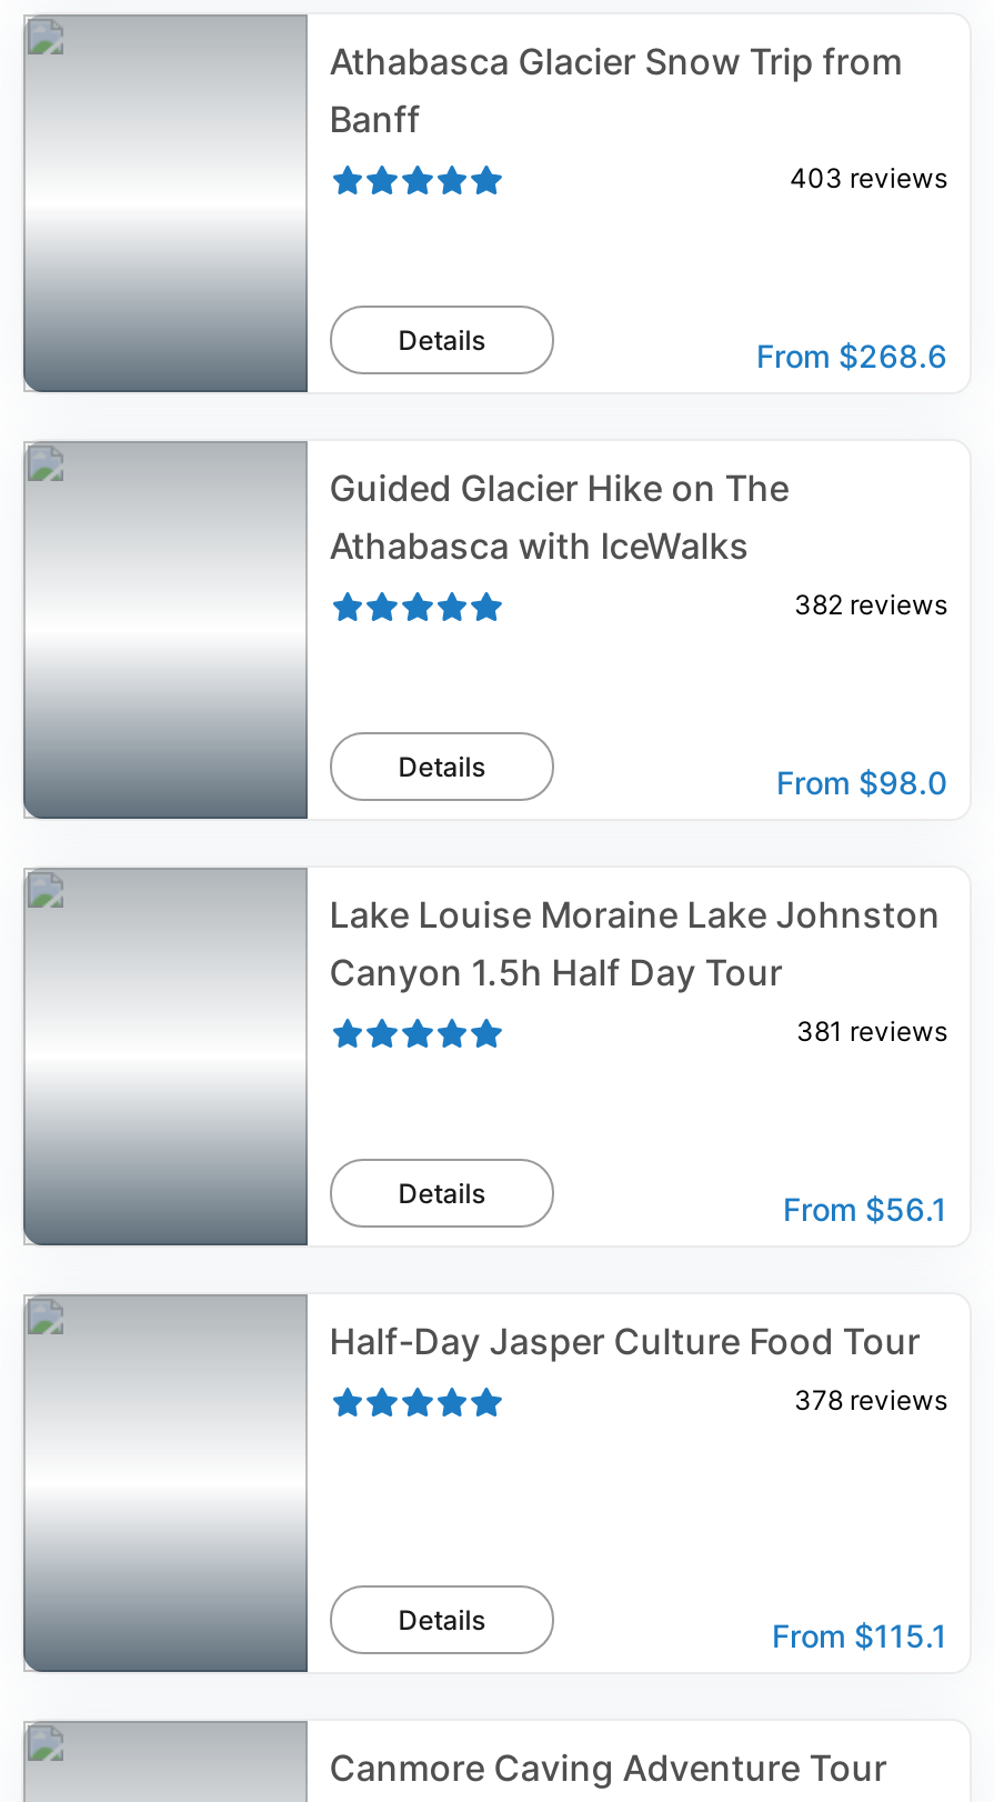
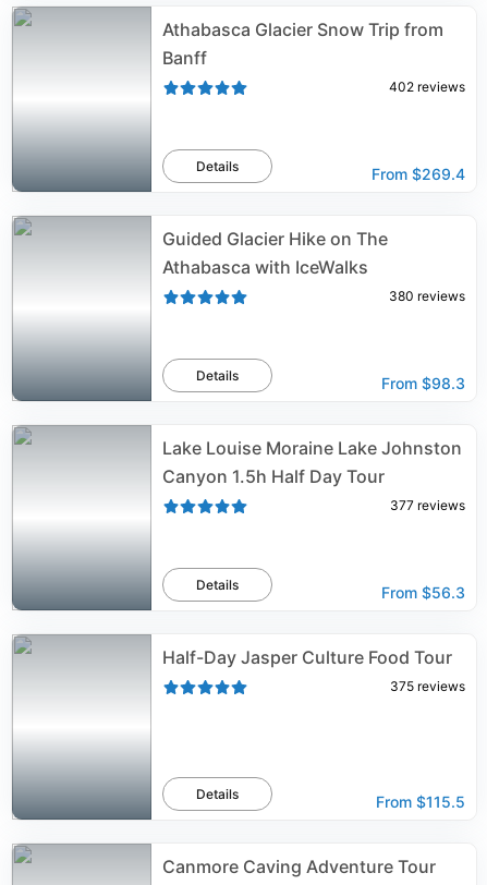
[790,161,947,194] 403 reviews -> [389,78,465,95] 402 reviews
[756,337,947,374] From $268.6 -> [372,165,465,183] From $269.4
[794,588,947,621] 382 reviews -> [389,288,465,304] 380 reviews
[776,763,947,801] From $98.0 -> [381,374,465,392] From $98.3
[796,1014,947,1048] 381 reviews -> [390,497,465,513] 377 reviews
[783,1190,947,1228] From $56.1 -> [381,583,465,602] From $56.3
[794,1383,947,1416] 378 reviews -> [390,678,465,694] 375 reviews
[772,1616,947,1654] From $115.1 -> [376,792,465,811] From $115.5

